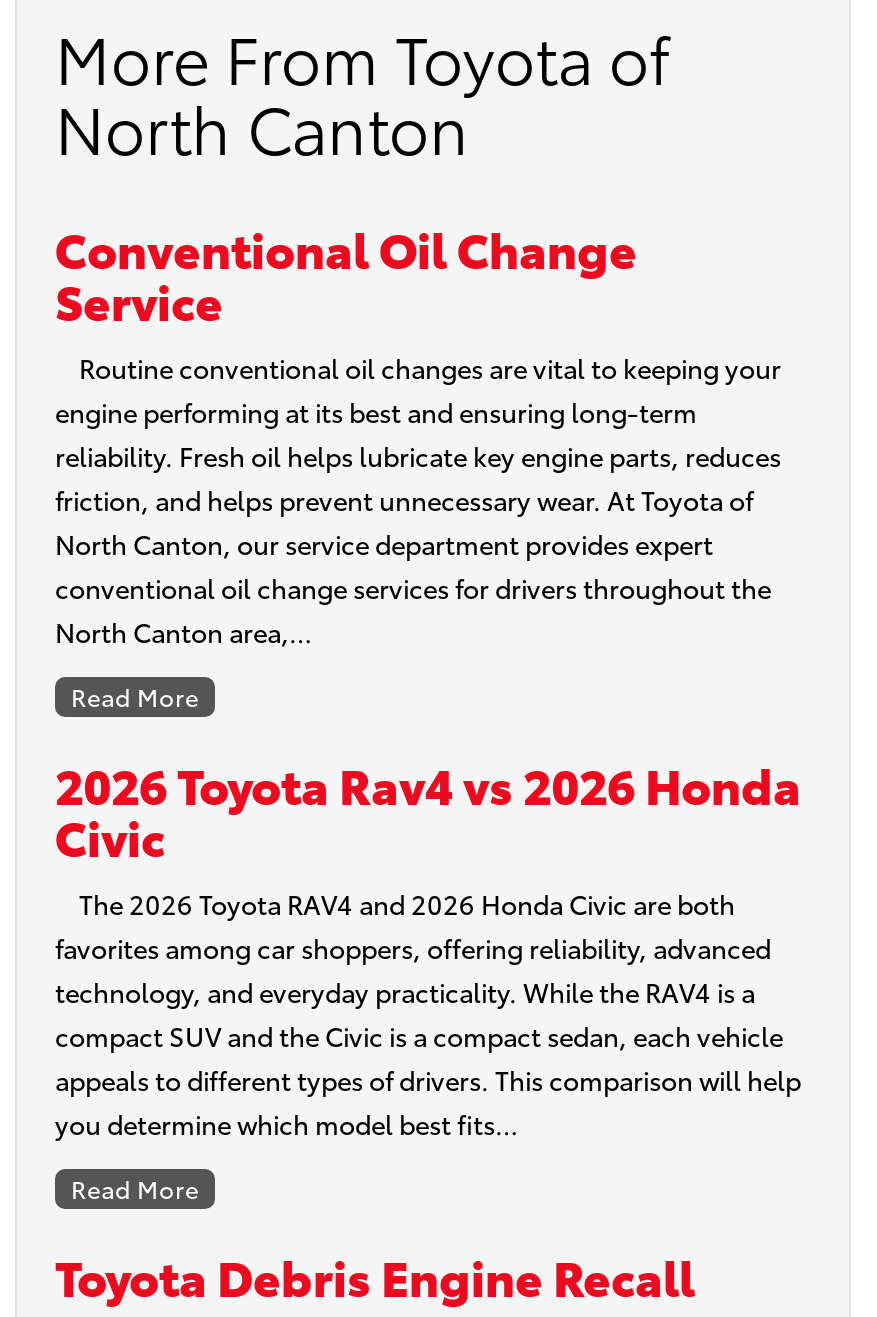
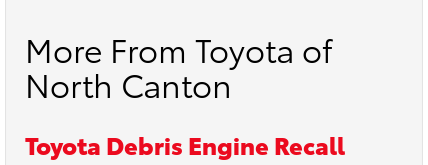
[55,213,801,1205] Conventional Oil Change | Service | Routine conventional oil changes are vital to keeping your | engine performing at its best and ensuring long-term | reliability. Fresh oil helps lubricate key engine parts, reduces | friction, and helps prevent unnecessary wear. At Toyota of | North Canton, our service department provides expert | conventional oil change services for drivers throughout the | North Canton area,… | Read More | 2026 Toyota Rav4 vs 2026 Honda | Civic | The 2026 Toyota RAV4 and 2026 Honda Civic are both | favorites among car shoppers, offering reliability, advanced | technology, and everyday practicality. While the RAV4 is a | compact SUV and the Civic is a compact sedan, each vehicle | appeals to different types of drivers. This comparison will help | you determine which model best fits… | Read More -> none

